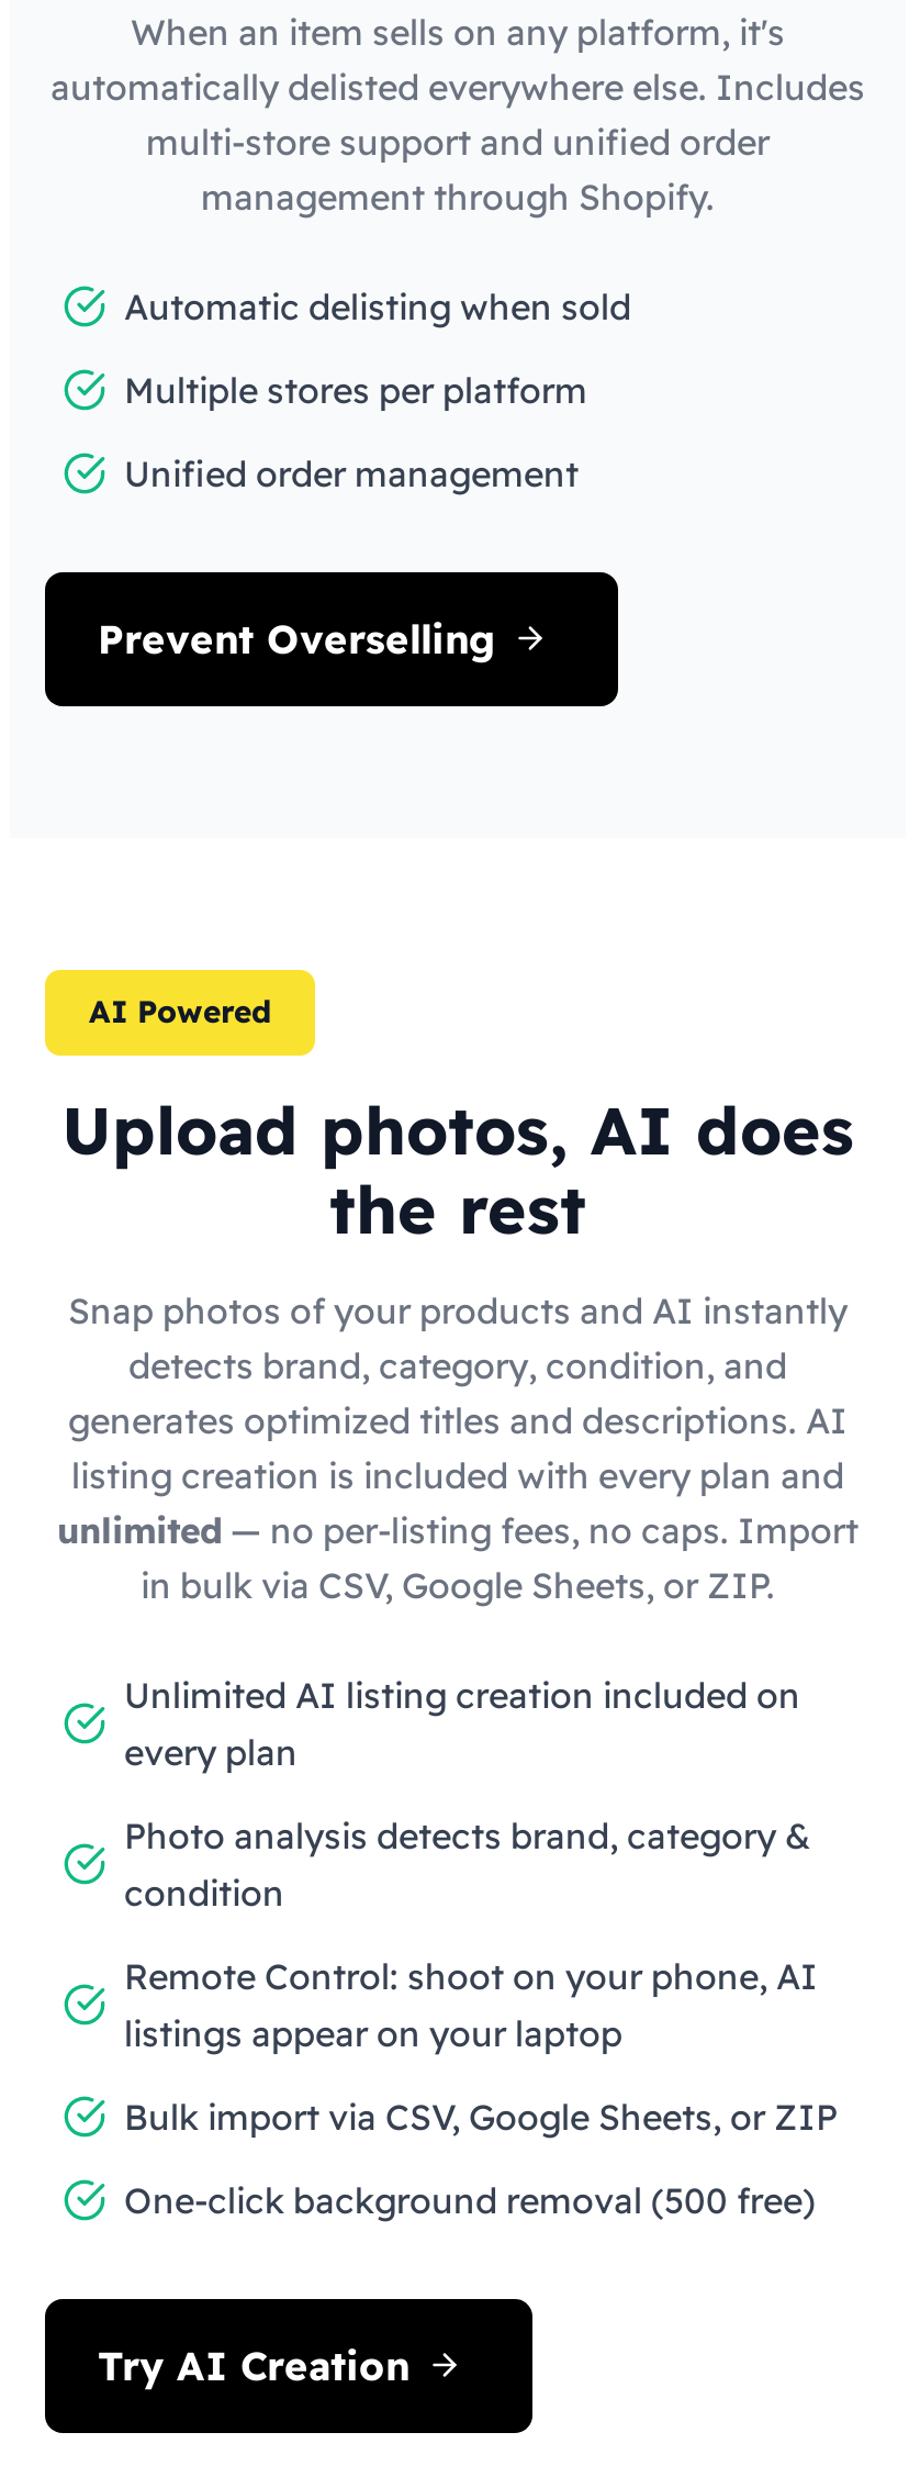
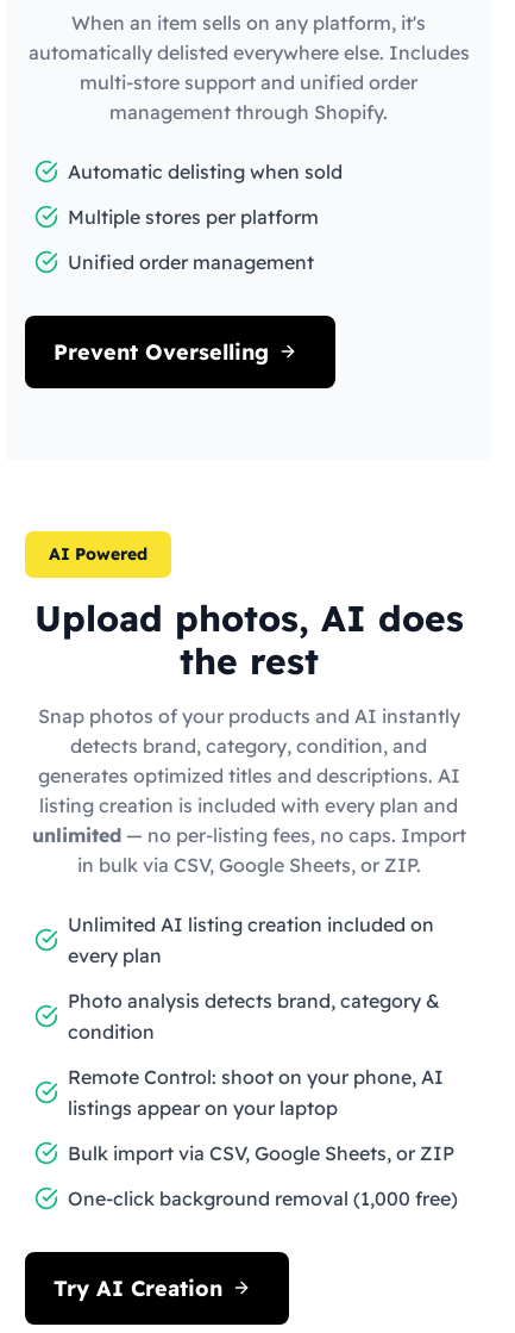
[124,2178,816,2222] One-click background removal (500 free) -> [68,1186,458,1210] One-click background removal (1,000 free)

